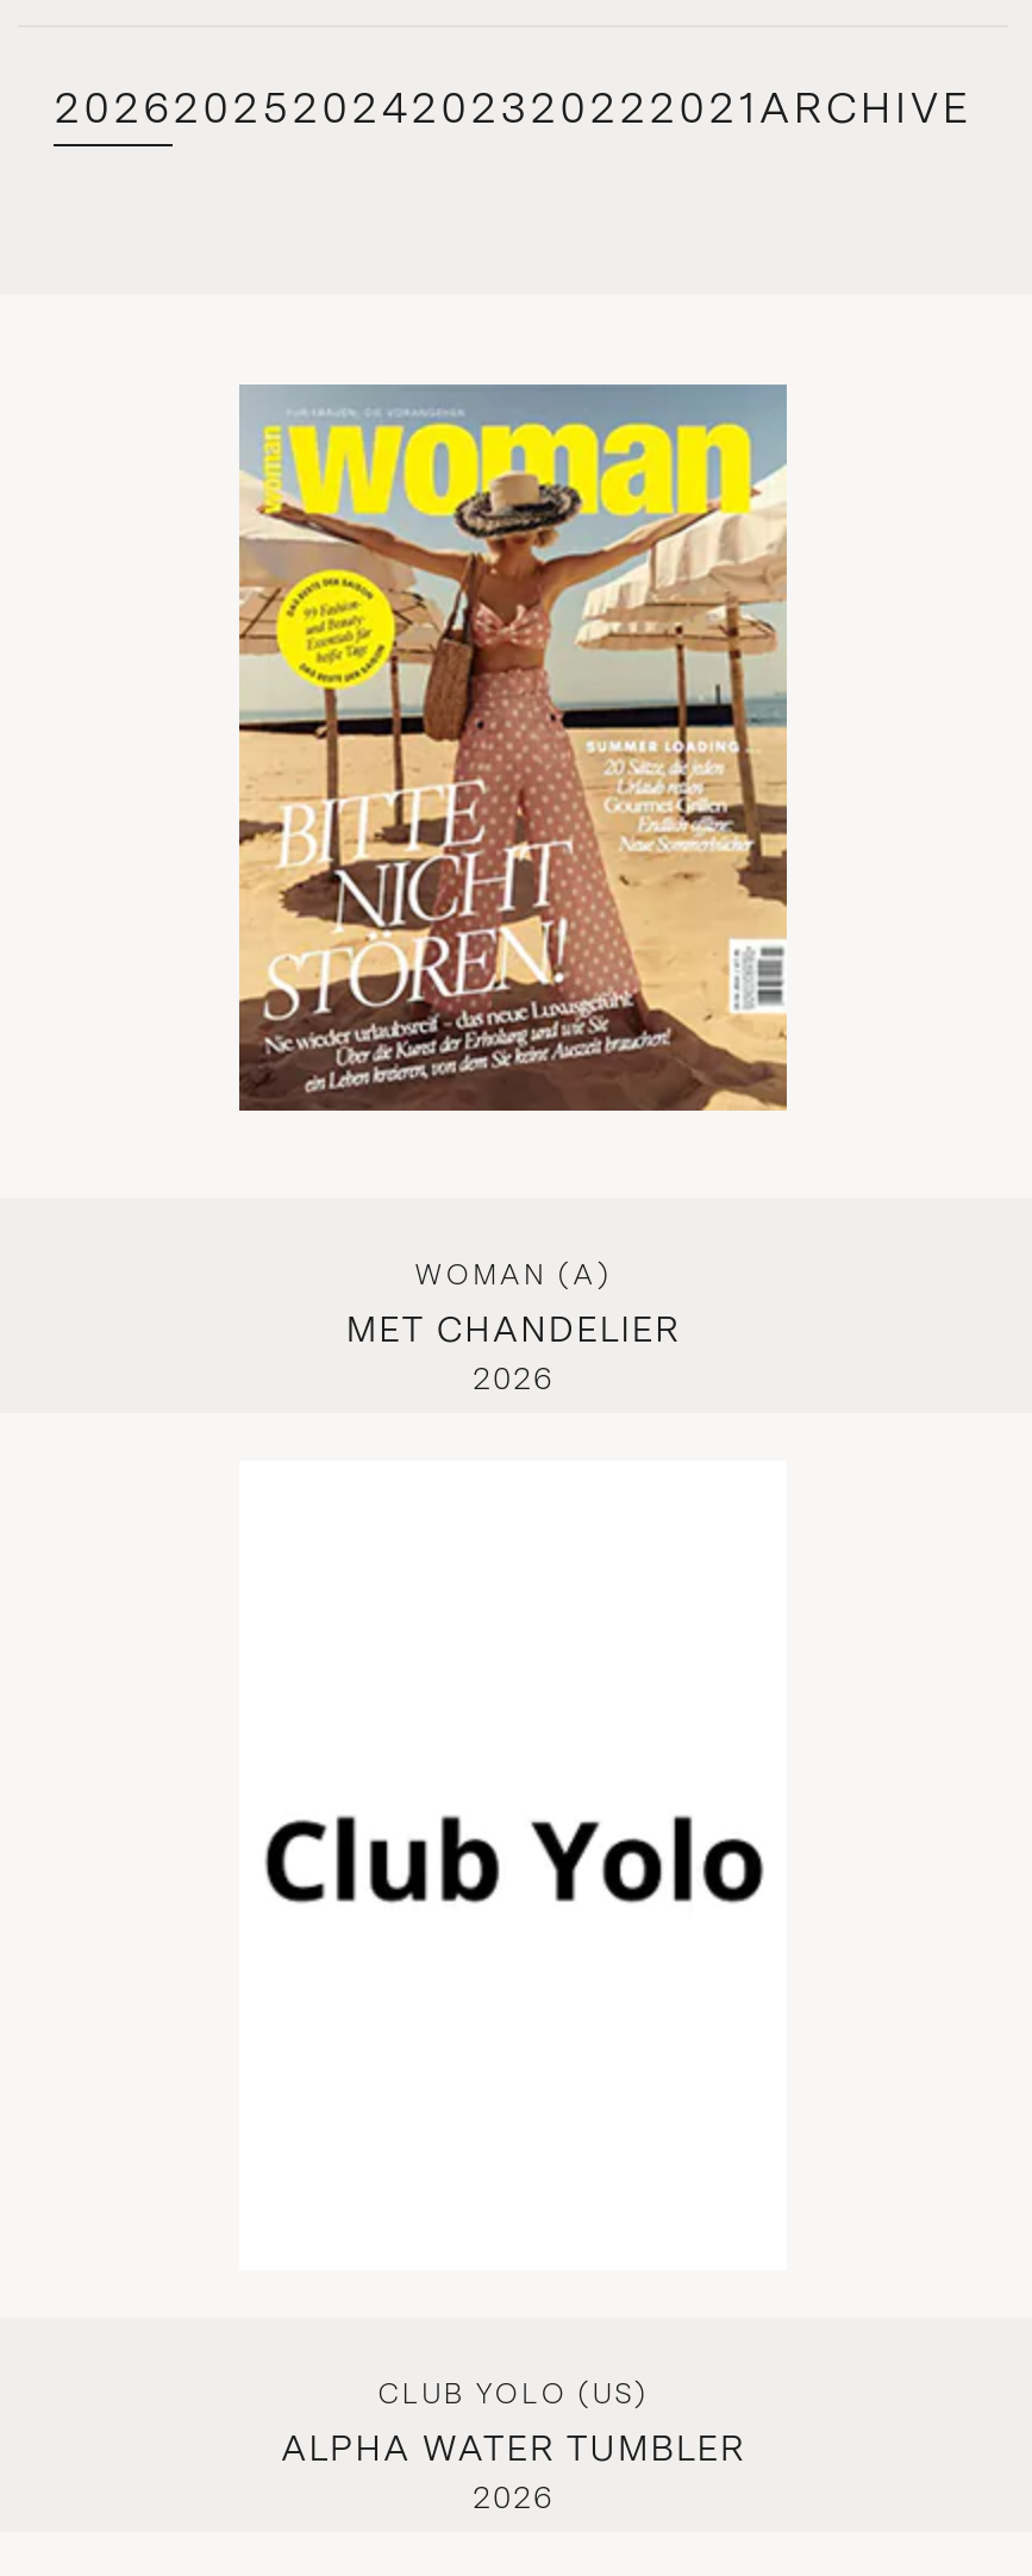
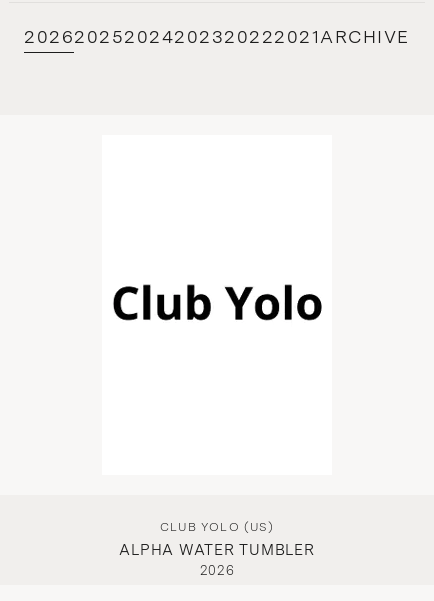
[237,382,789,1113] [image] -> none
[346,1258,680,1397] WOMAN (A) | MET CHANDELIER | 2026 -> none

